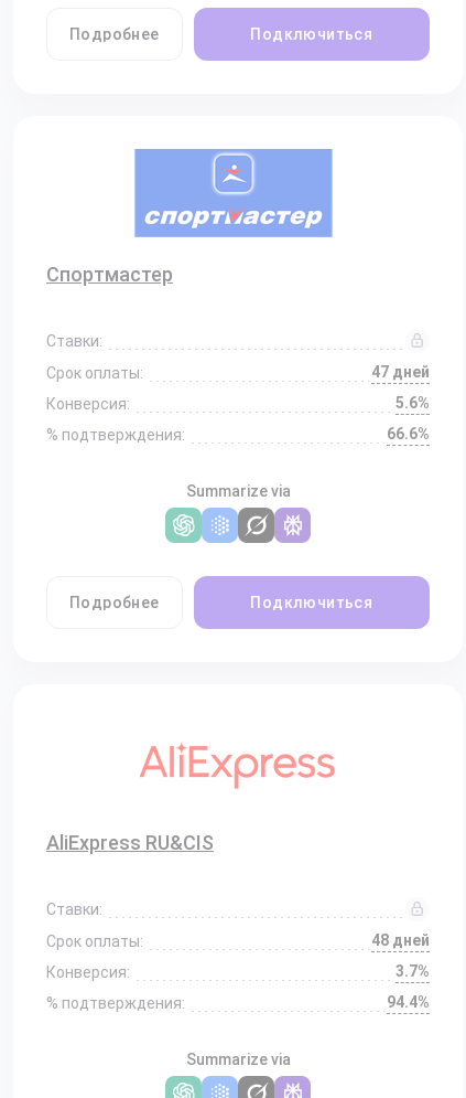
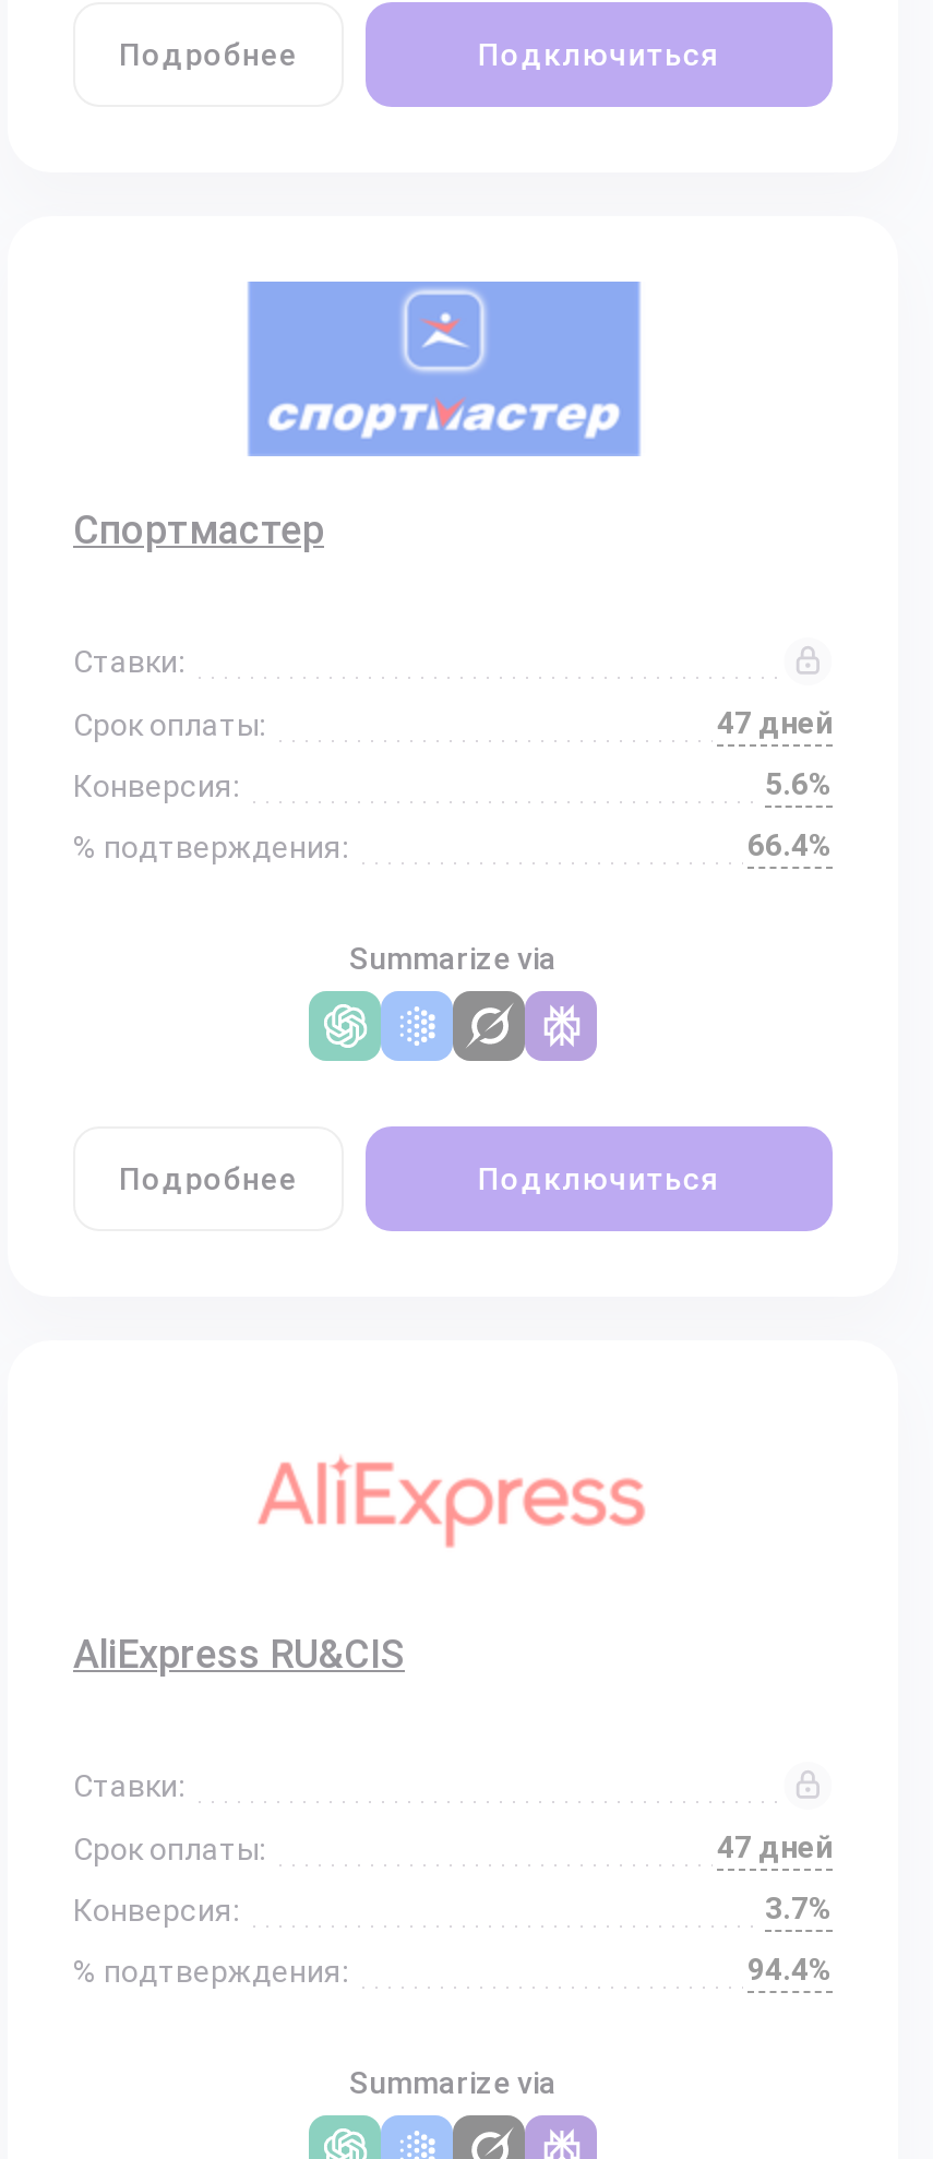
[387,425,430,443] 66.6% -> [747,827,833,862] 66.4%
[371,931,430,949] 48 дней -> [717,1829,833,1864] 47 дней

